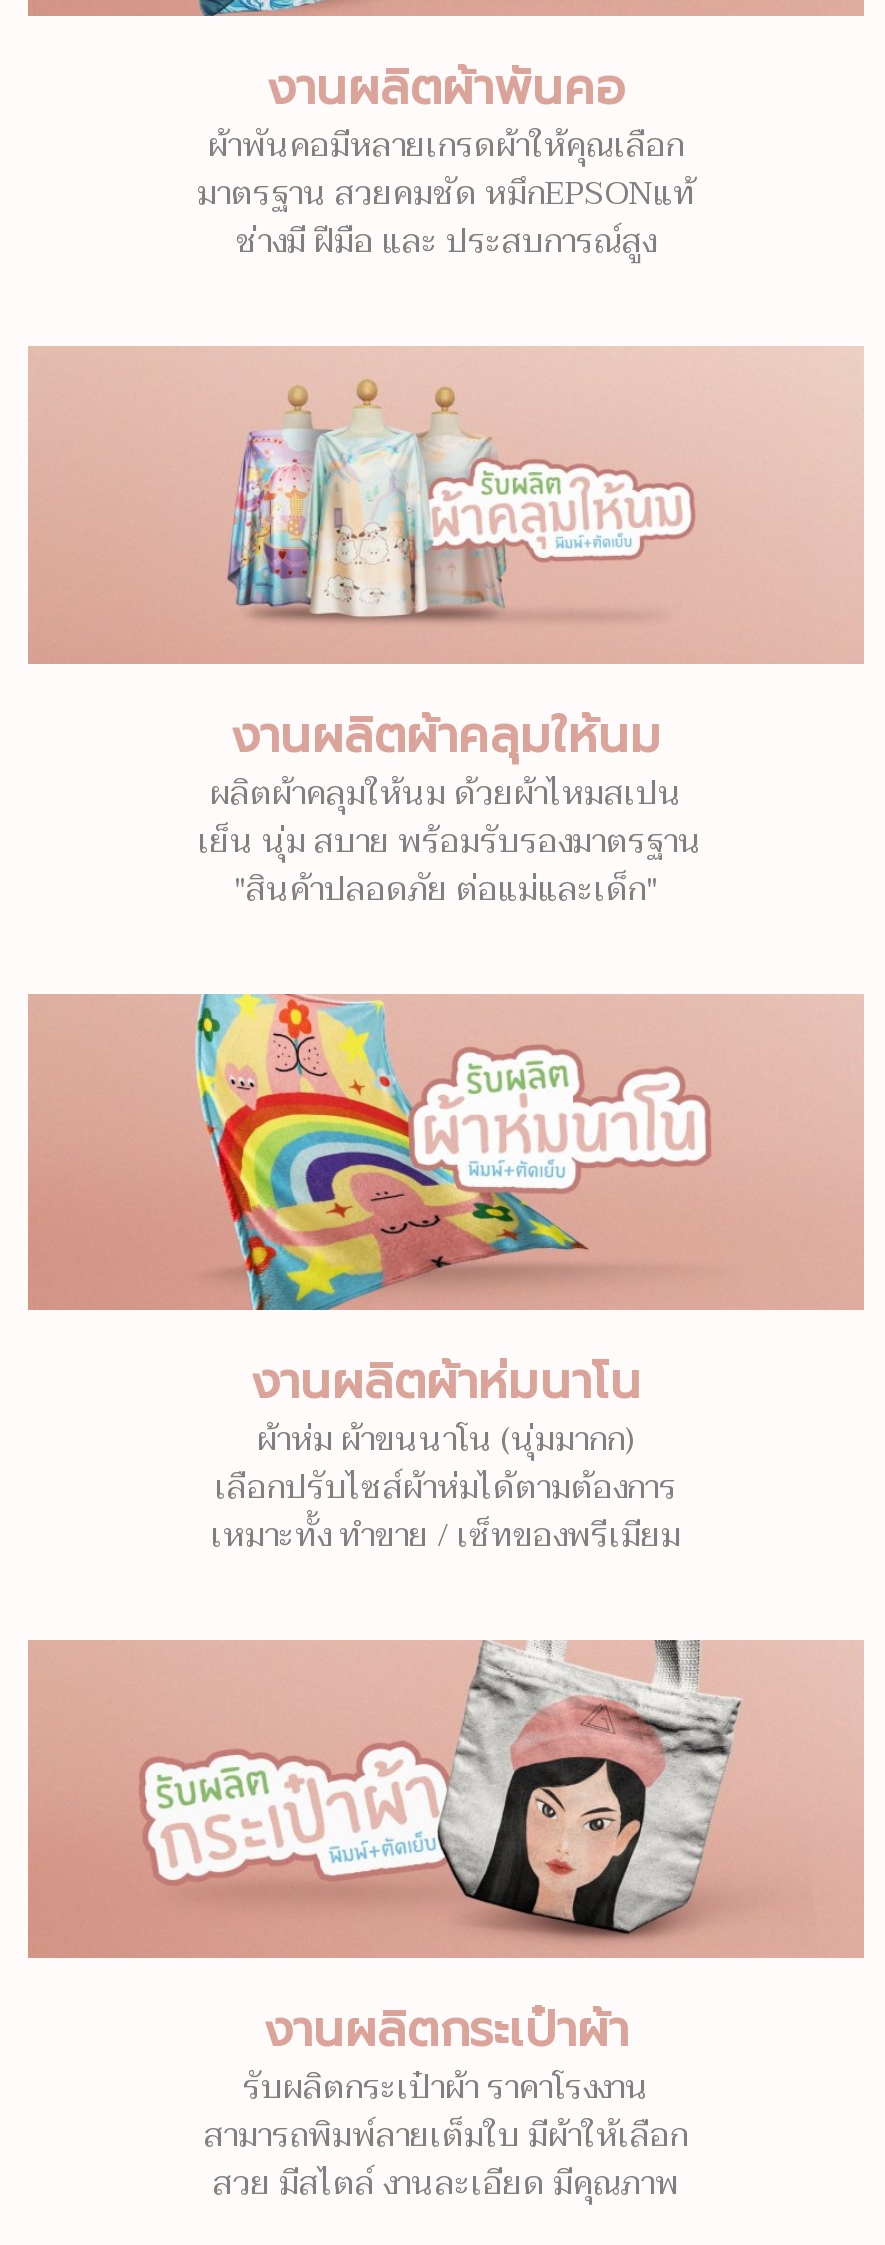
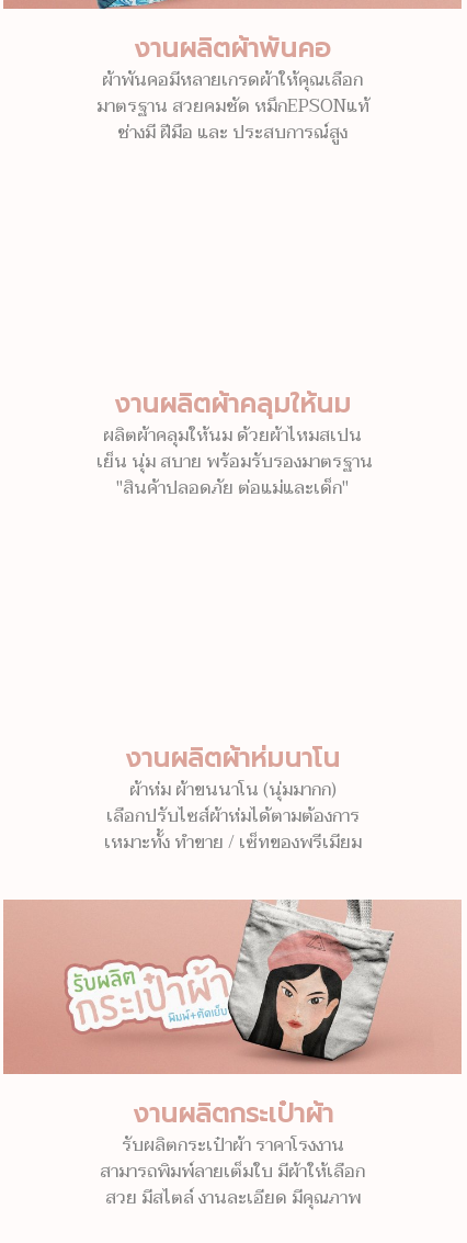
[26,346,864,666] [image] -> none
[26,992,866,1312] [image] -> none

